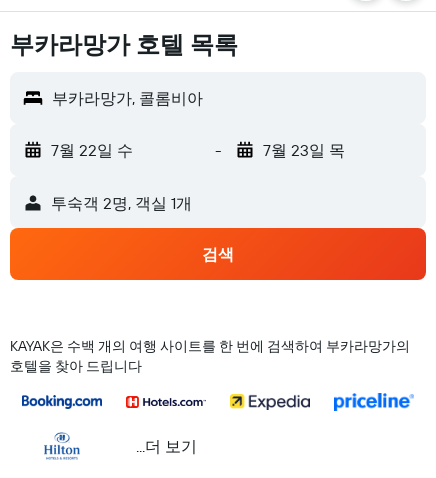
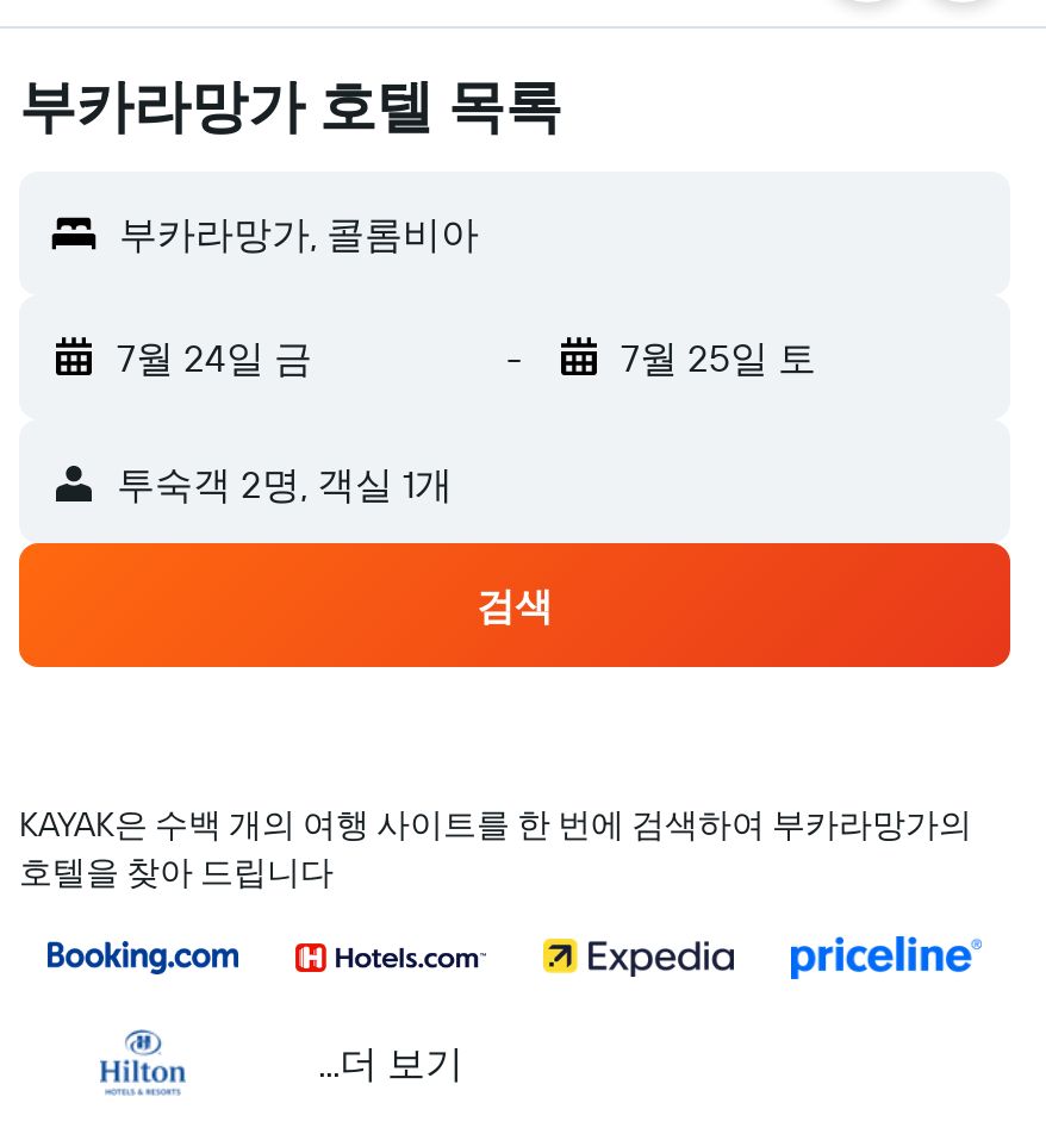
[51,140,133,160] 7월 22일 수 -> [117,334,312,381] 7월 24일 금
[262,140,344,160] 7월 23일 목 -> [621,334,816,381] 7월 25일 토

